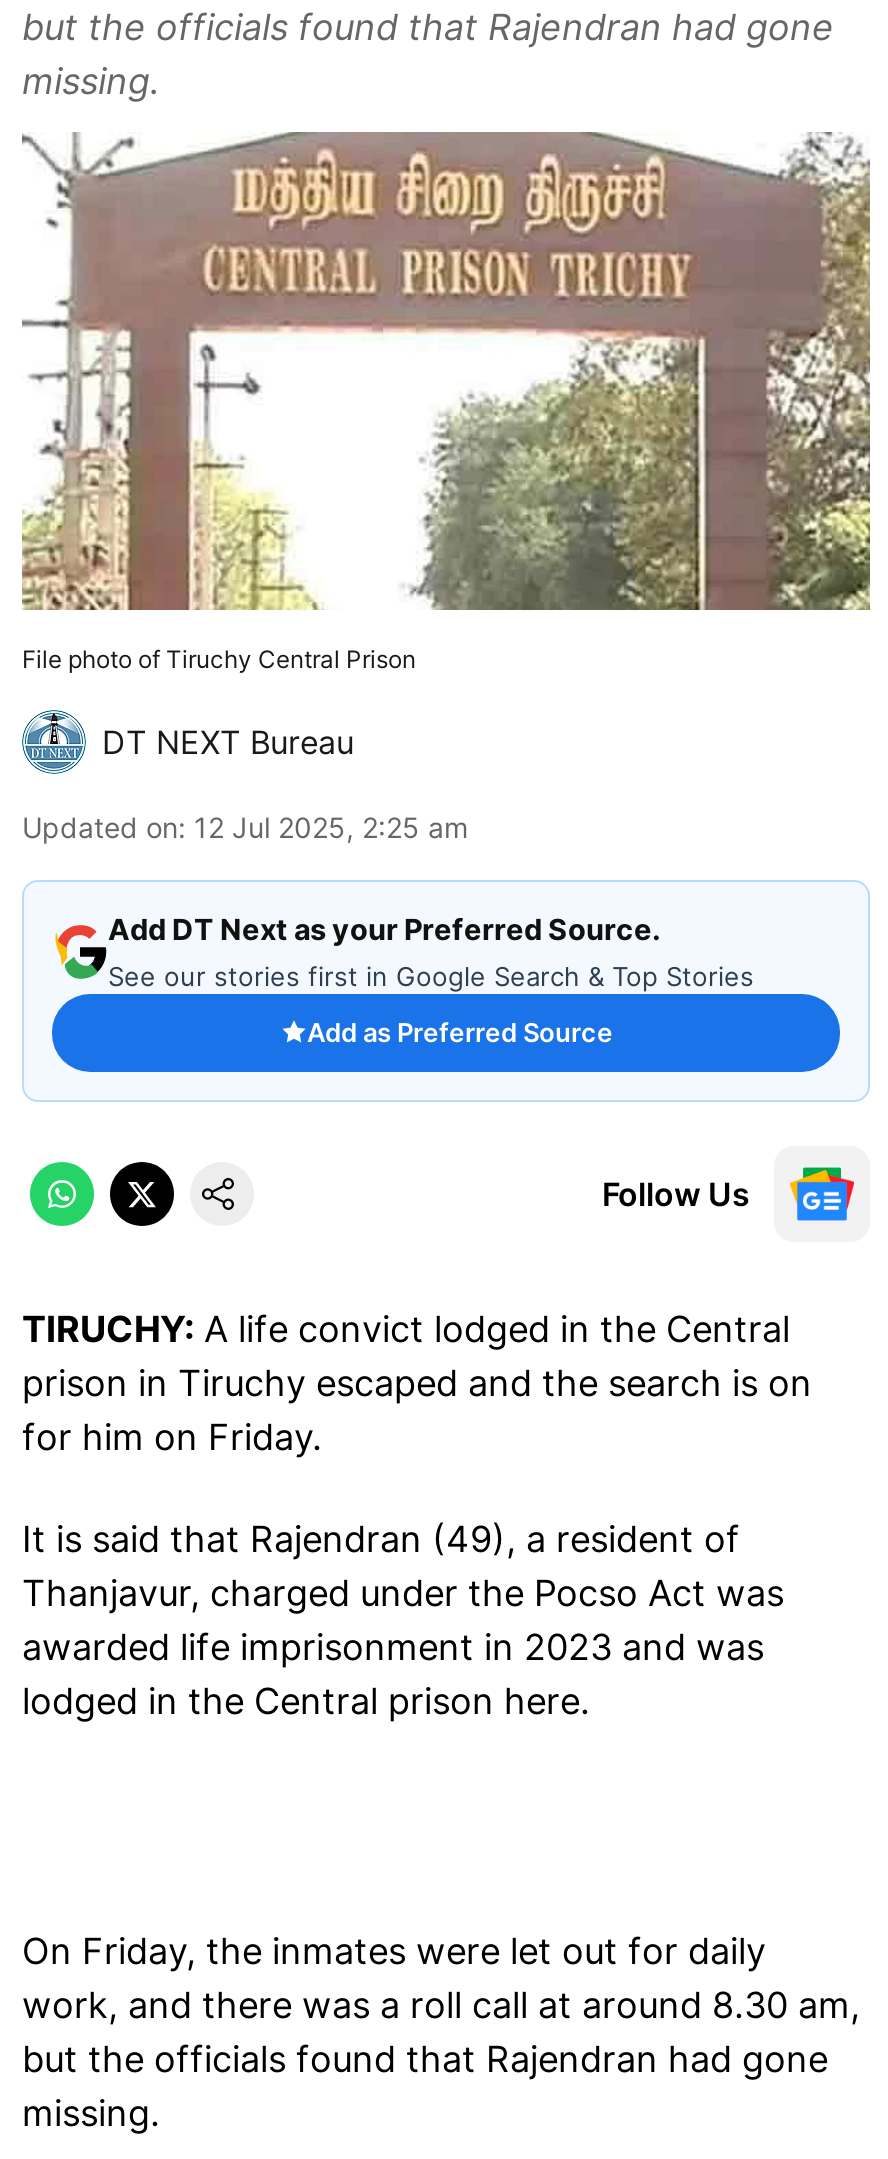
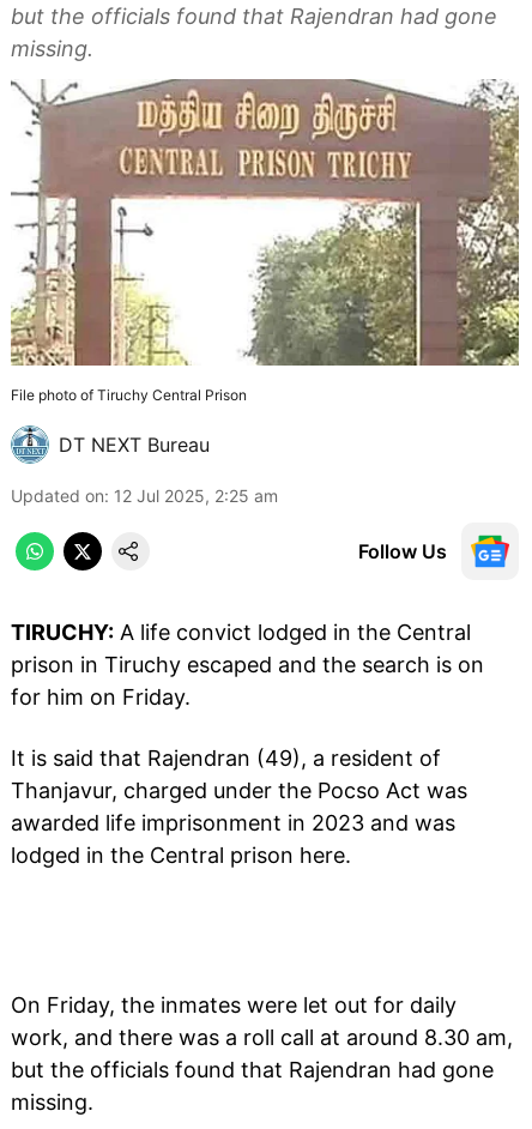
[22,880,870,1102] [image] | Add DT Next as your Preferred Source. | See our stories first in Google Search & Top Stories | Add as Preferred Source -> none

